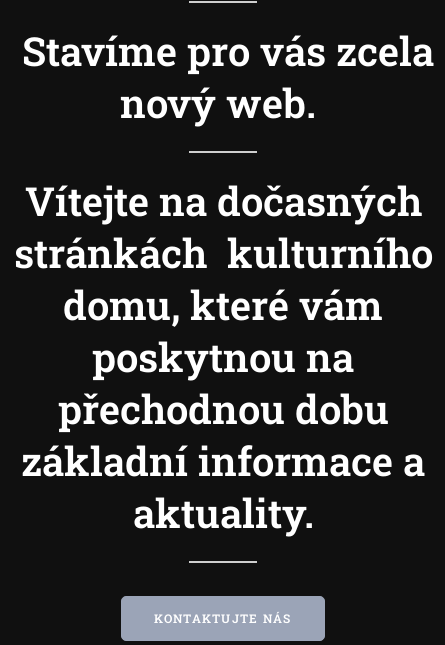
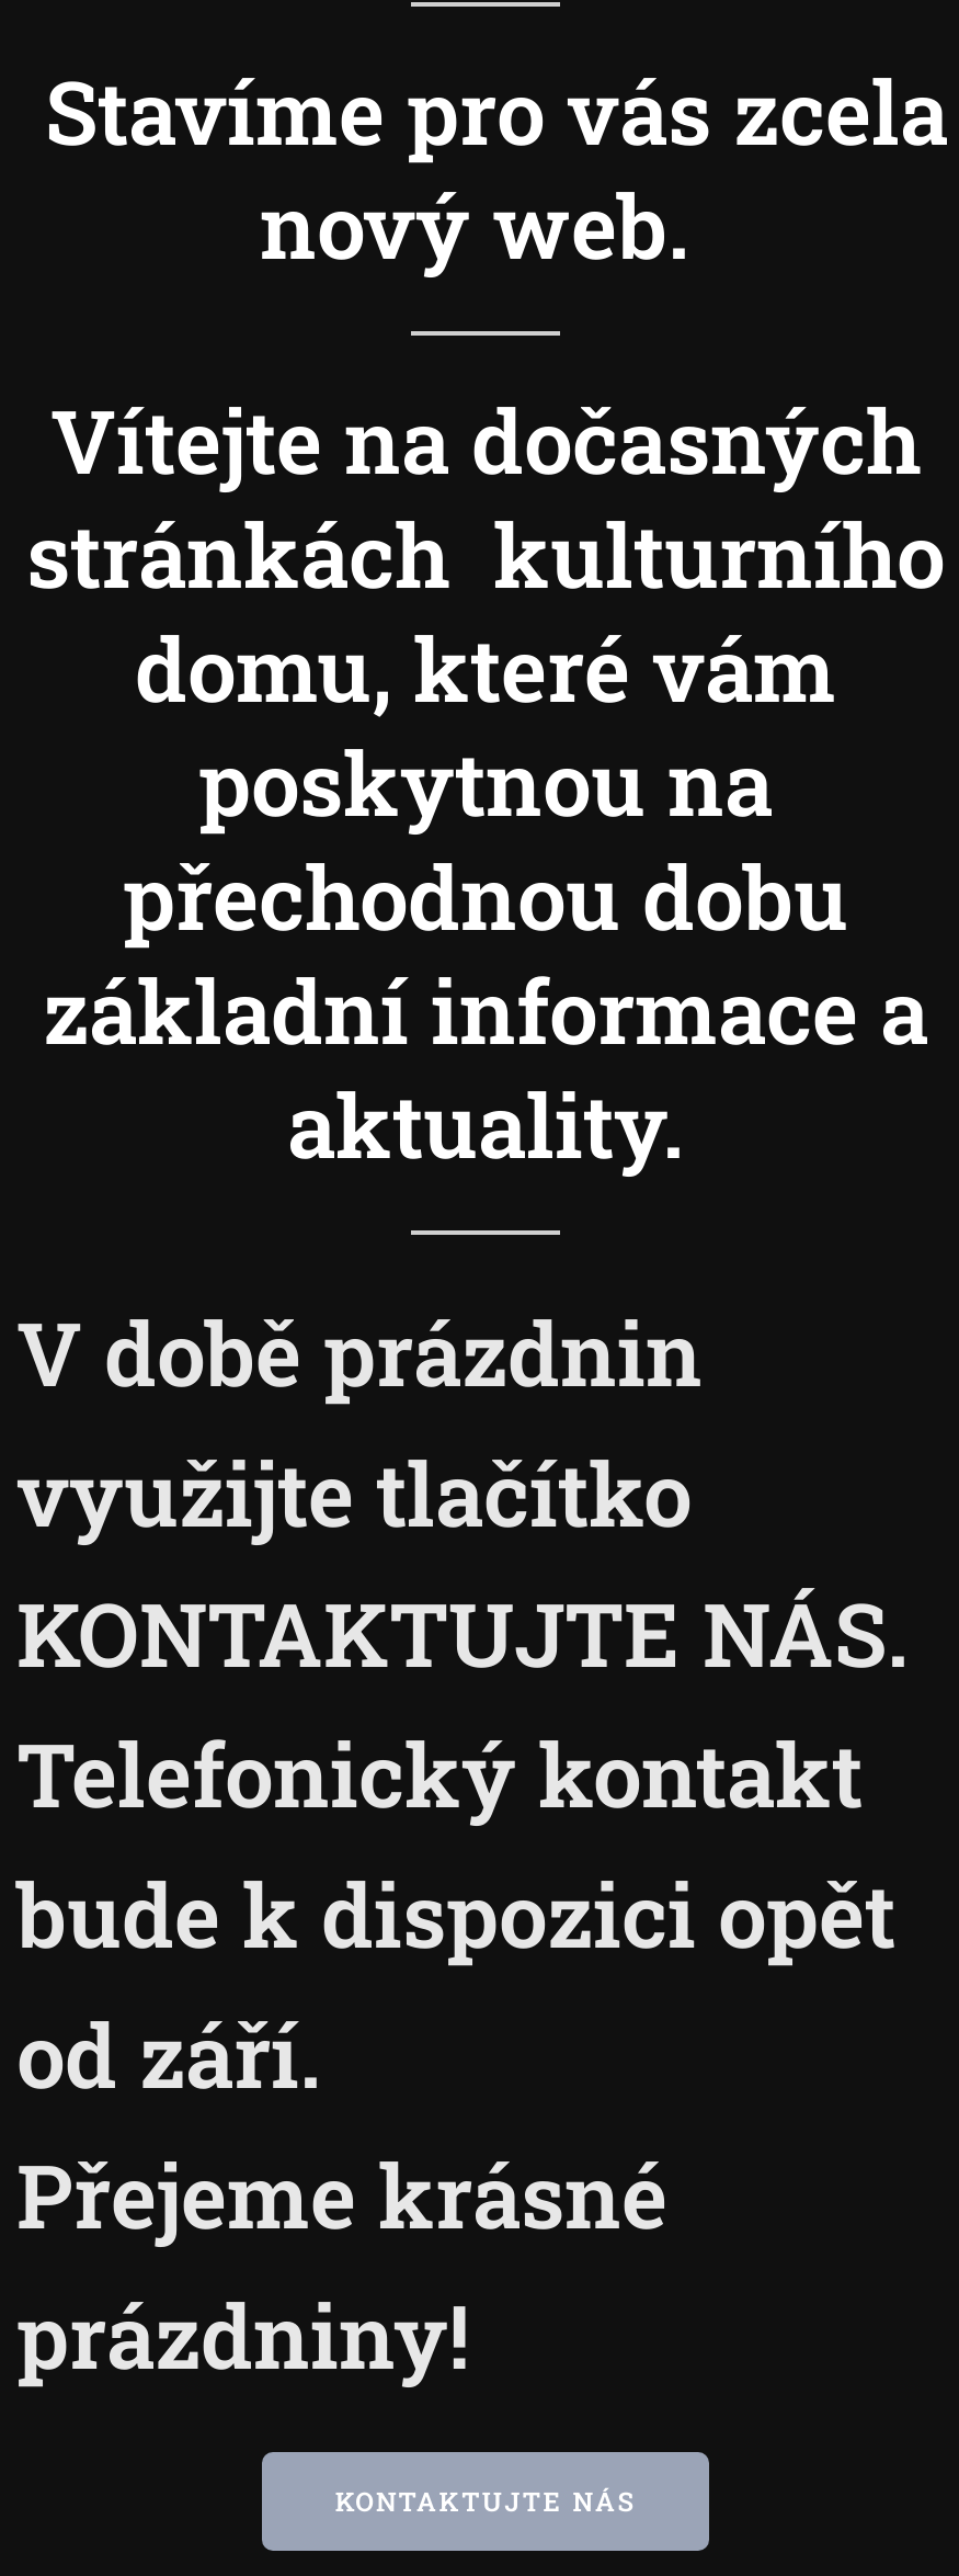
none -> [16,1294,909,2393] V době prázdnin | využijte tlačítko | KONTAKTUJTE NÁS. | Telefonický kontakt | bude k dispozici opět | od září. | Přejeme krásné | prázdniny!

